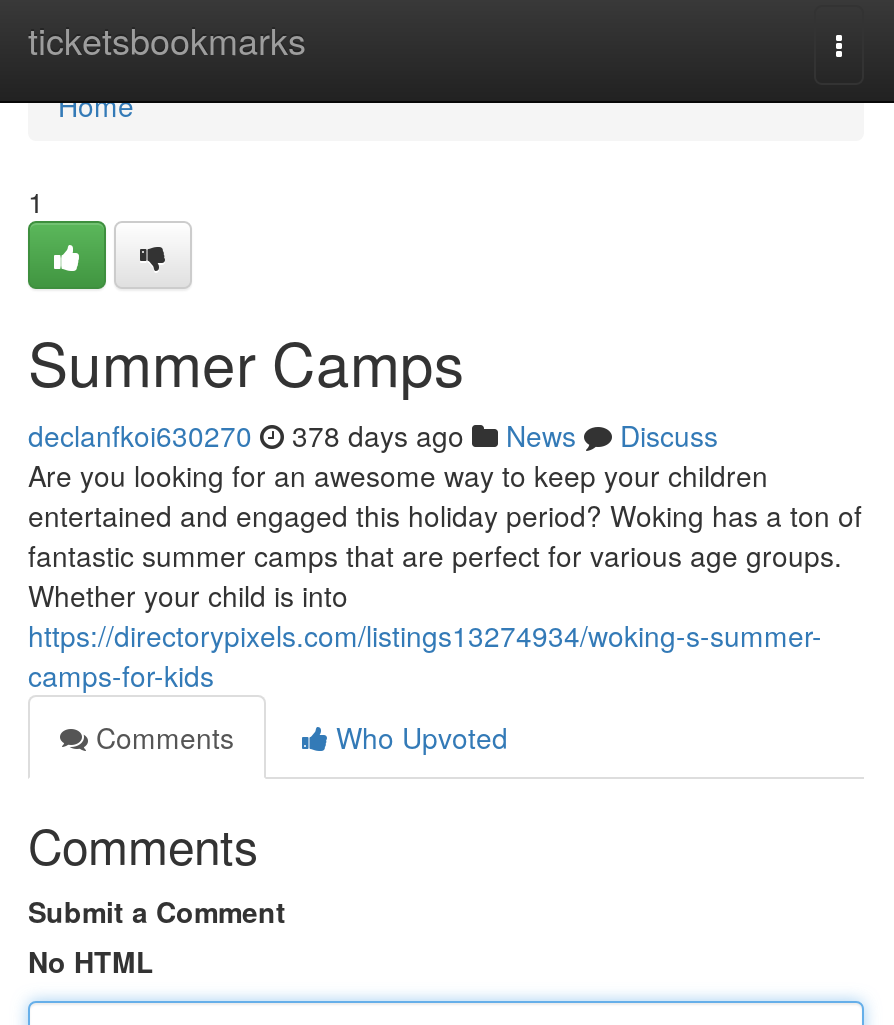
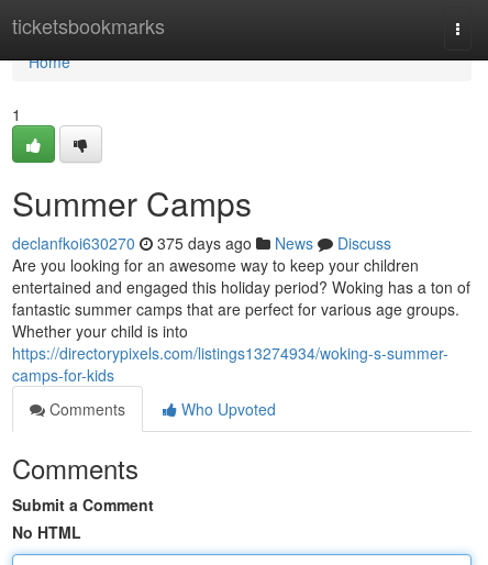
[28,415,718,455] declanfkoi630270 378 days ago News Discuss -> [12,232,391,254] declanfkoi630270 375 days ago News Discuss

